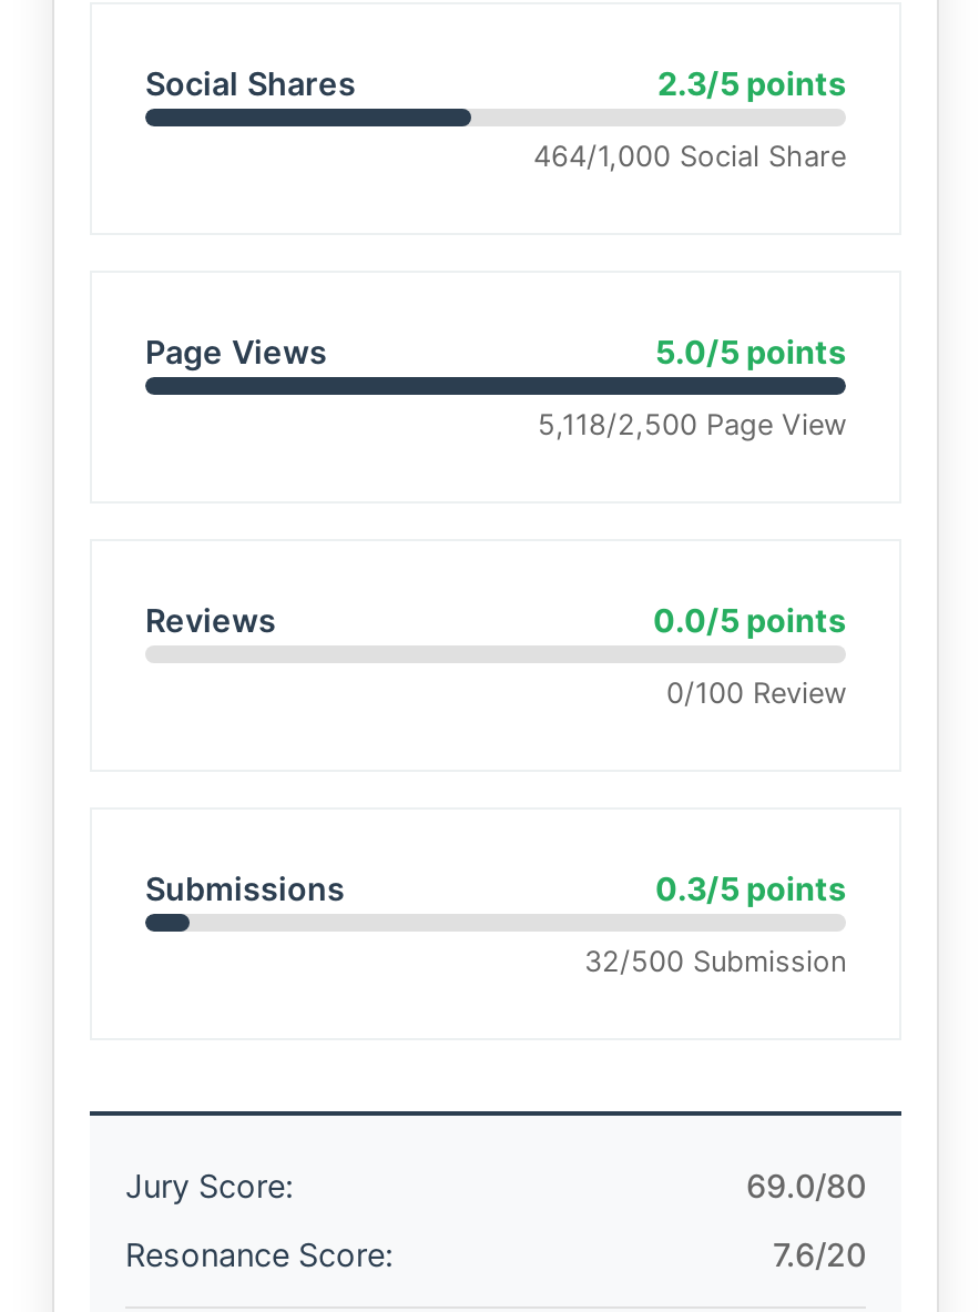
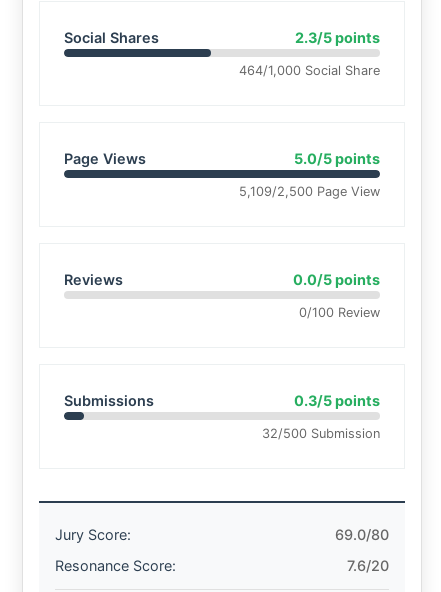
[538,408,846,441] 5,118/2,500 Page View -> [239,184,380,199] 5,109/2,500 Page View

